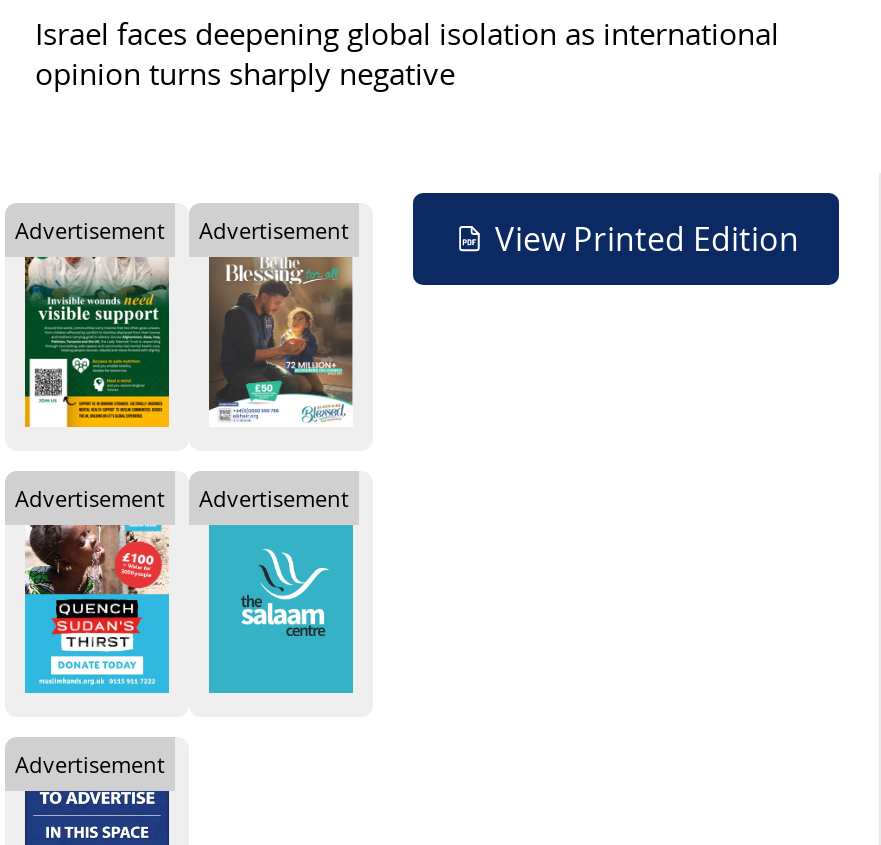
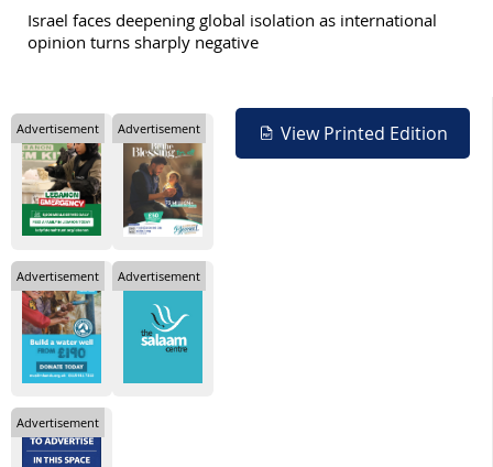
[23,257,171,429] [image] -> [21,142,102,237] [image]
[23,525,171,675] [image] -> [21,290,102,373] [image]

